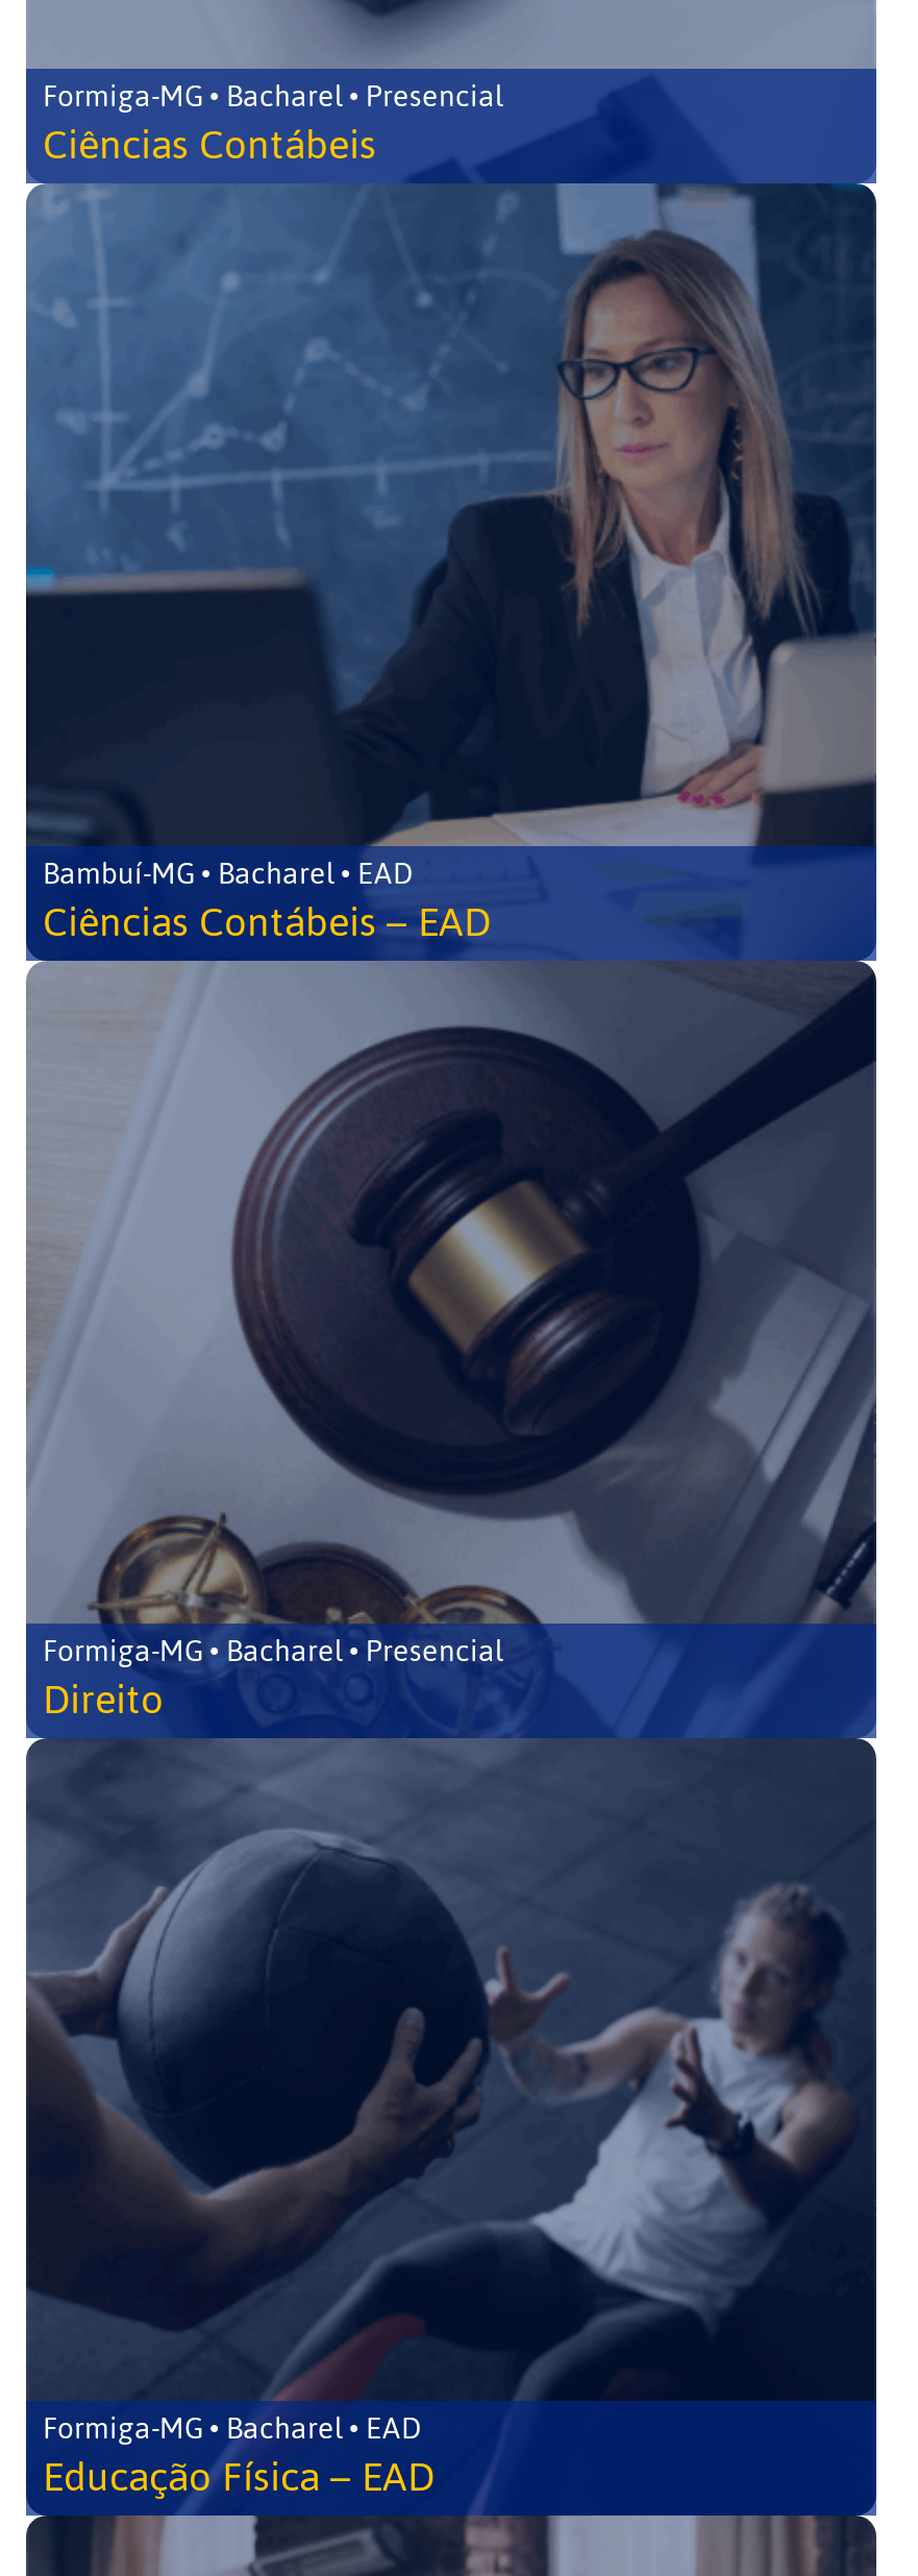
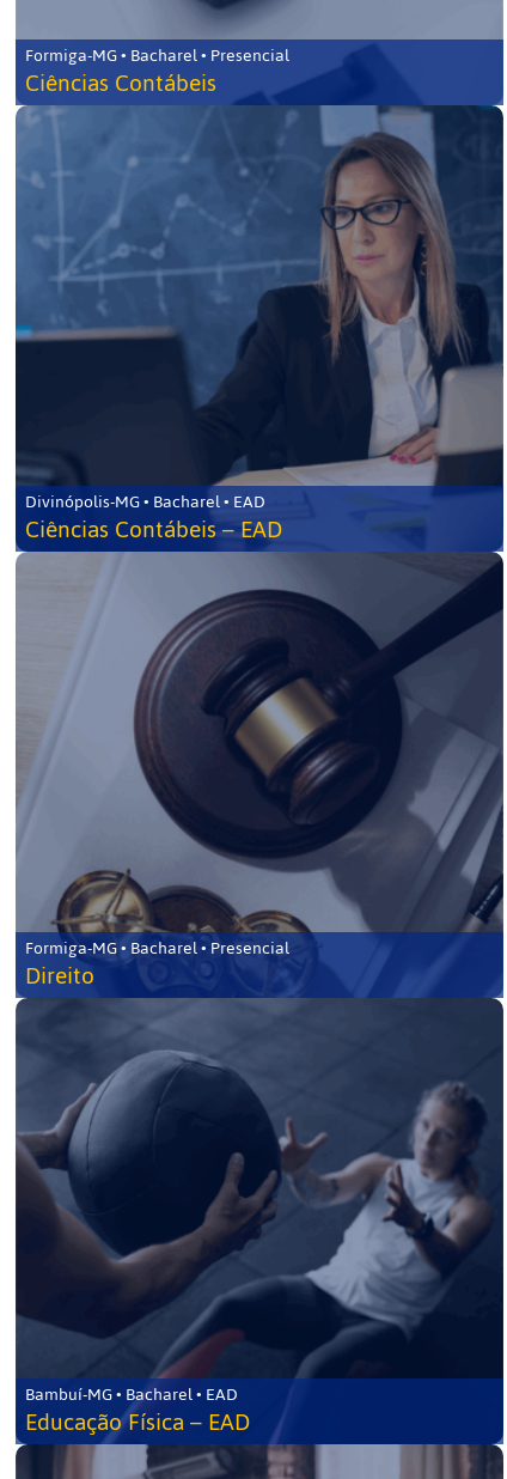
none -> [25,486,265,518] Divinópolis-MG • Bacharel • EAD
moved [43,846,414,902] -> [25,1378,238,1411]: Bambuí-MG • Bacharel • EAD
[43,2401,422,2457] Formiga-MG • Bacharel • EAD -> none

